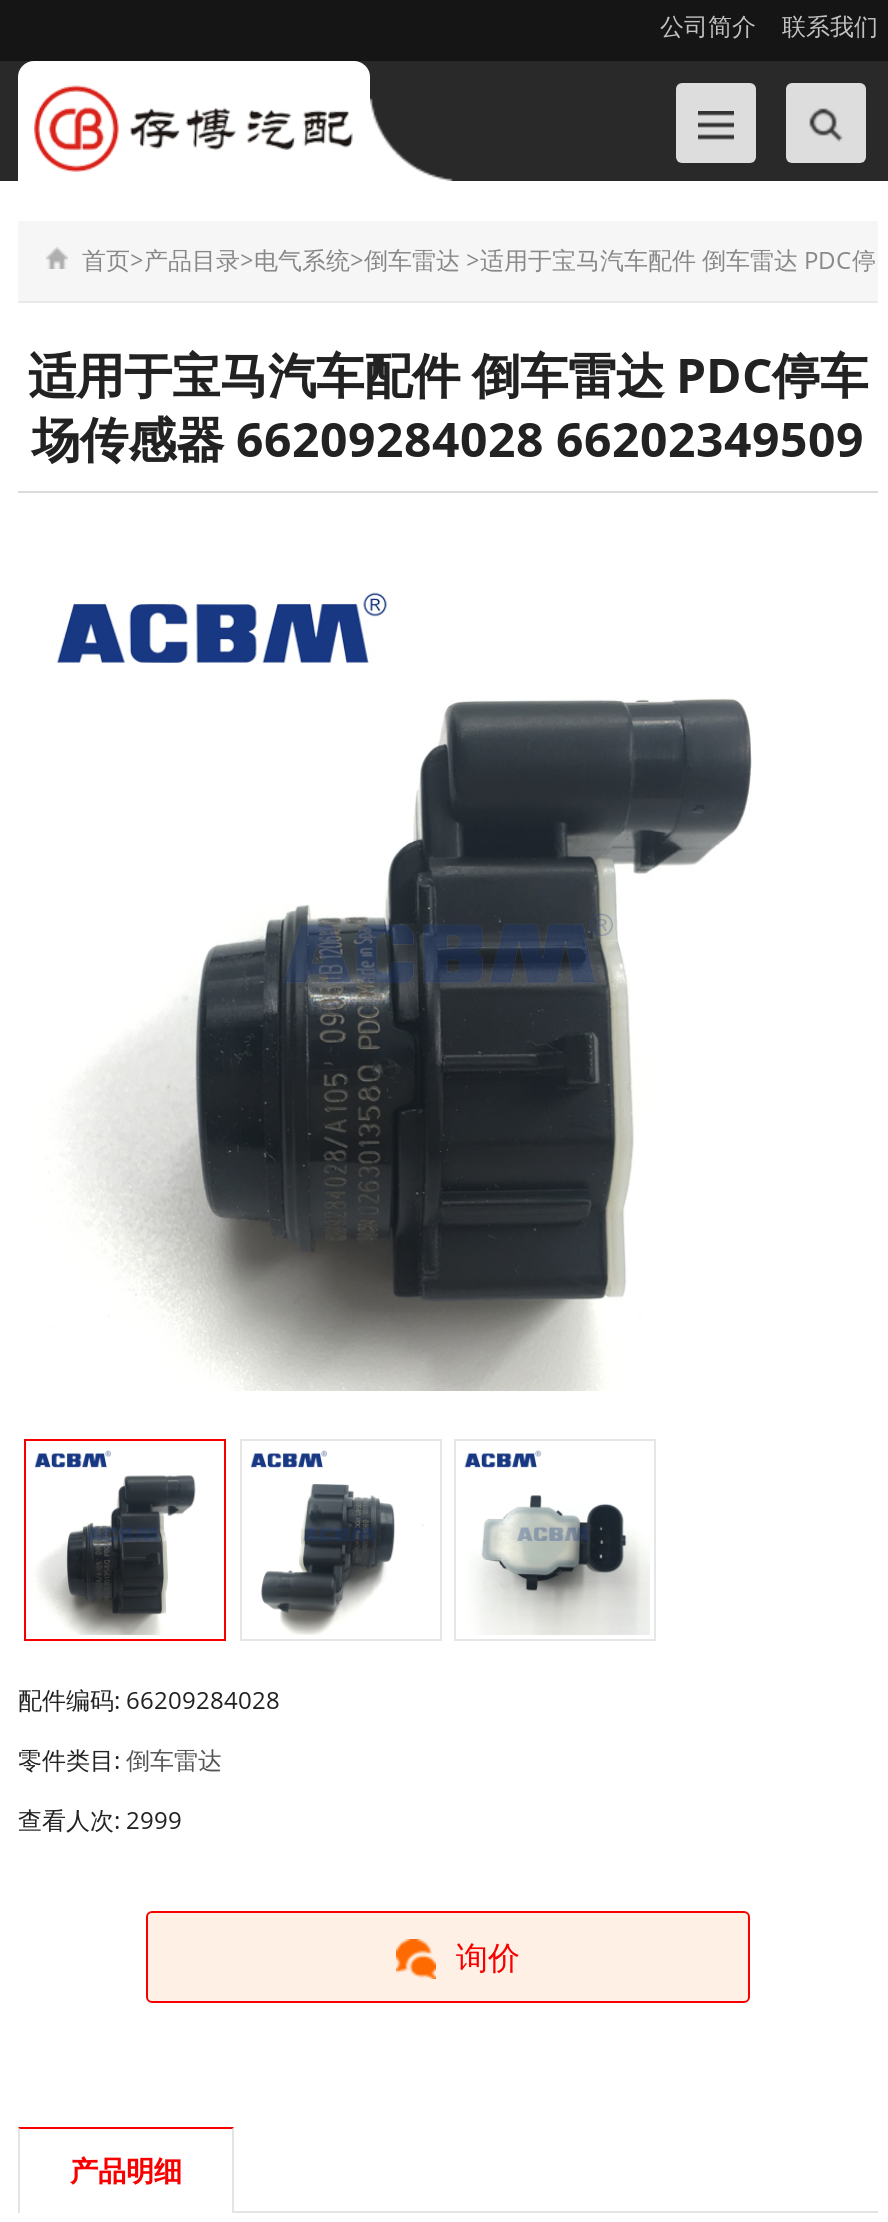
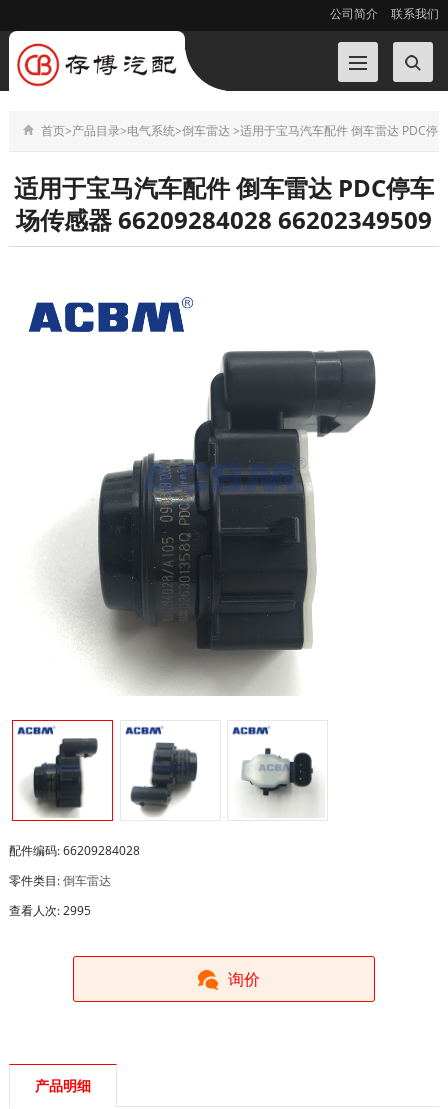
[18,1803,182,1837] 查看人次: 2999 -> [9,902,91,919] 查看人次: 2995

